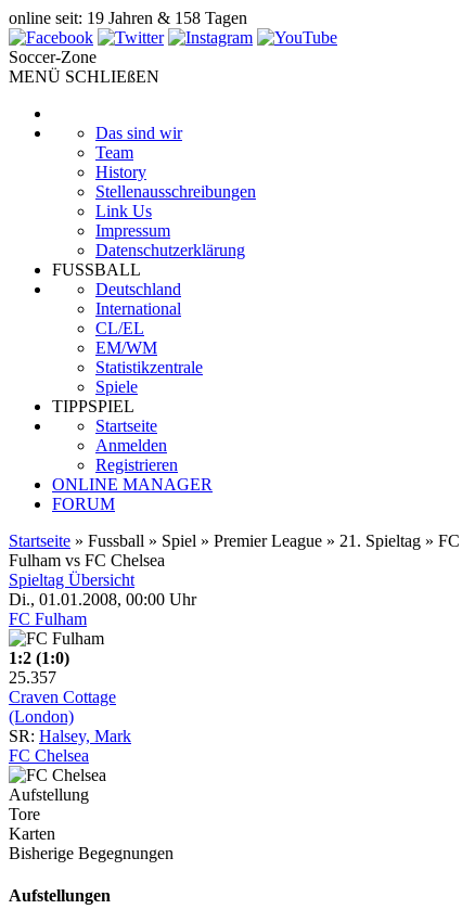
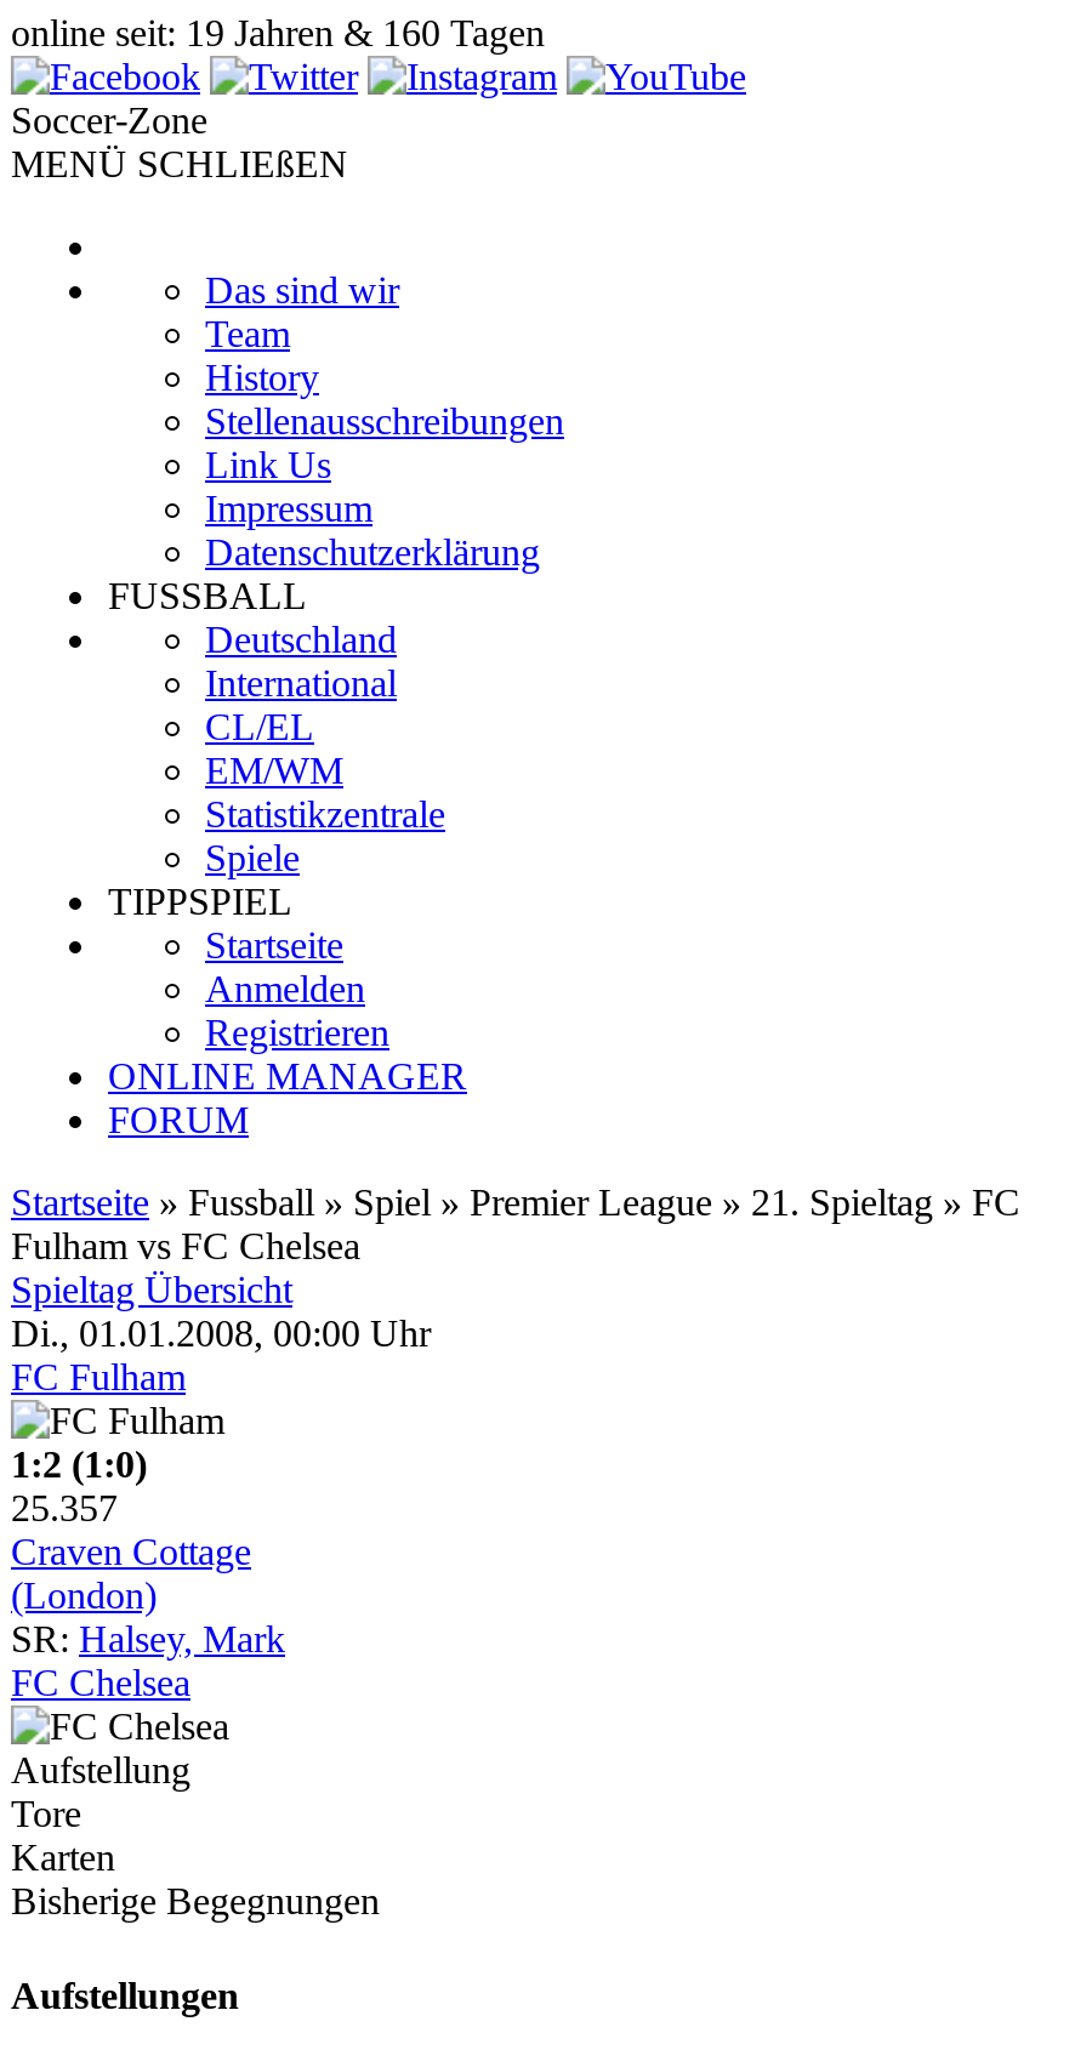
[9,9,247,27] online seit: 19 Jahren & 158 Tagen -> [11,12,545,53] online seit: 19 Jahren & 160 Tagen

